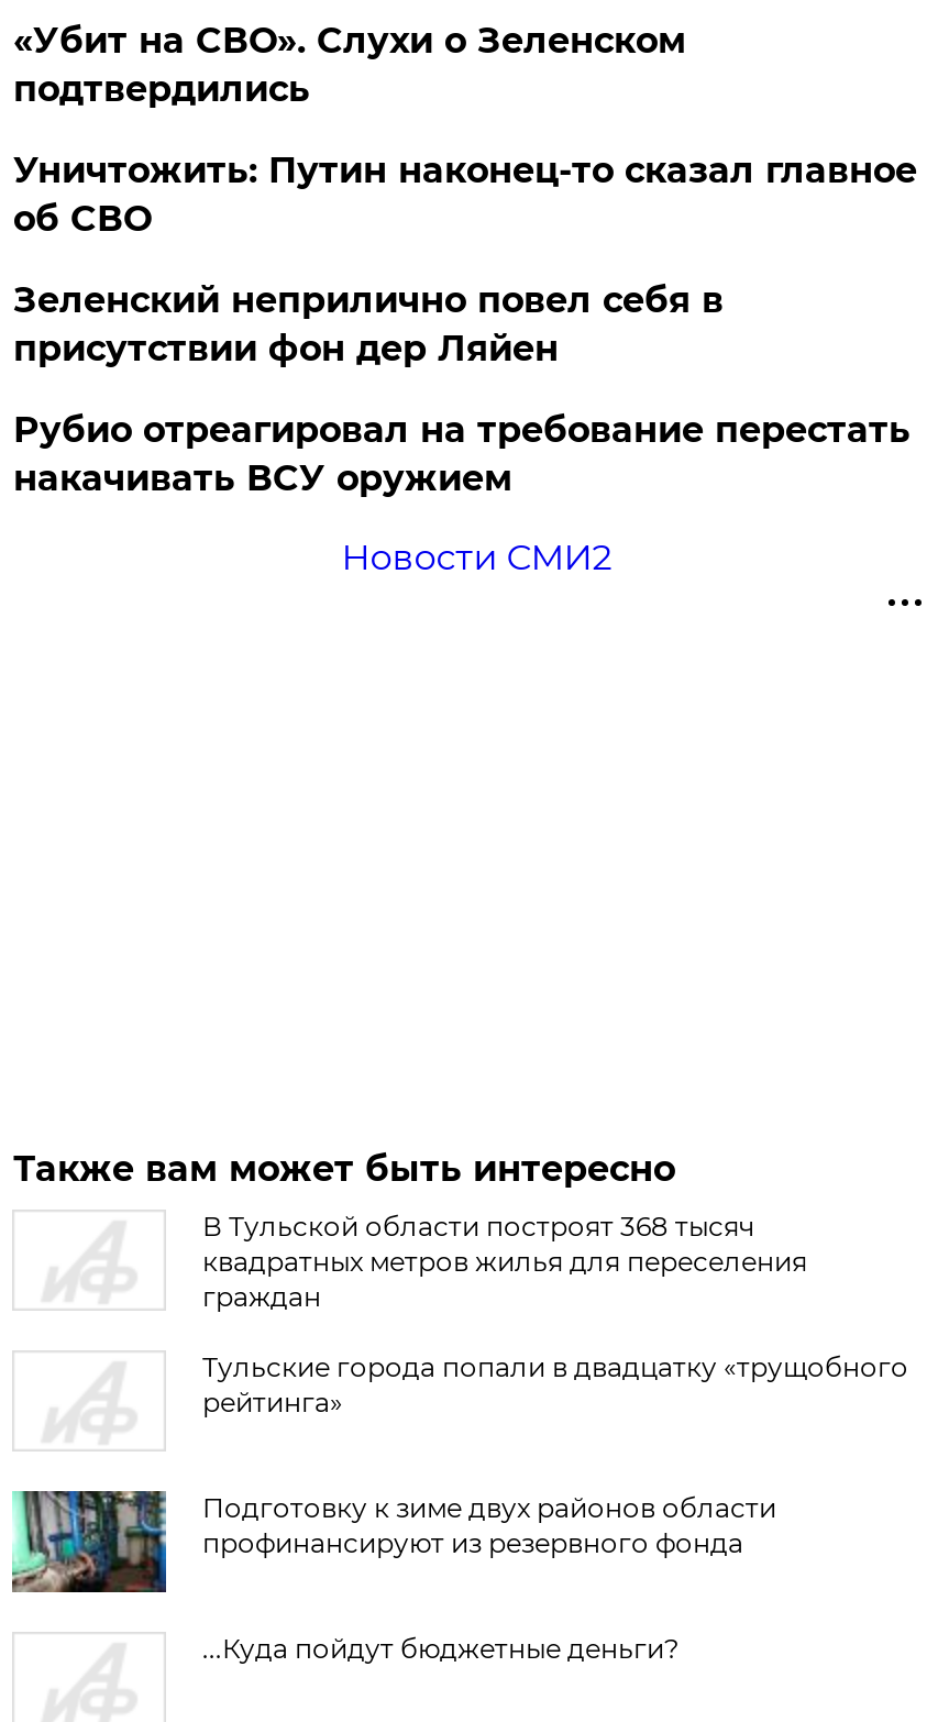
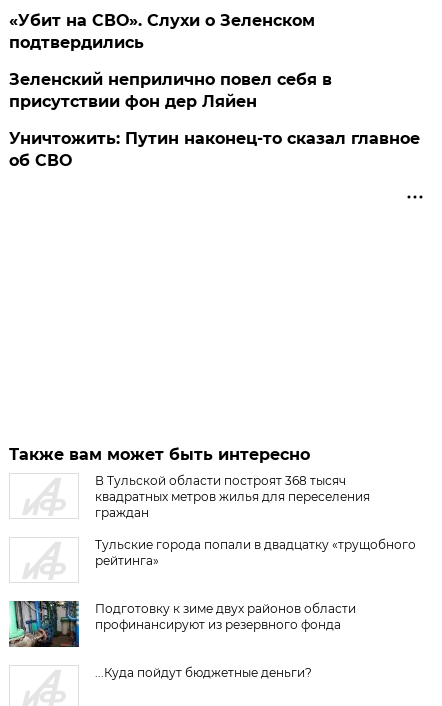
moved [13,149,917,239] -> [9,129,420,170]: Уничтожить: Путин наконец-то сказал главное | об СВО
[13,409,910,578] Рубио отреагировал на требование перестать | накачивать ВСУ оружием | Новости СМИ2 -> none

